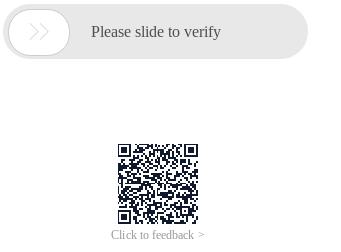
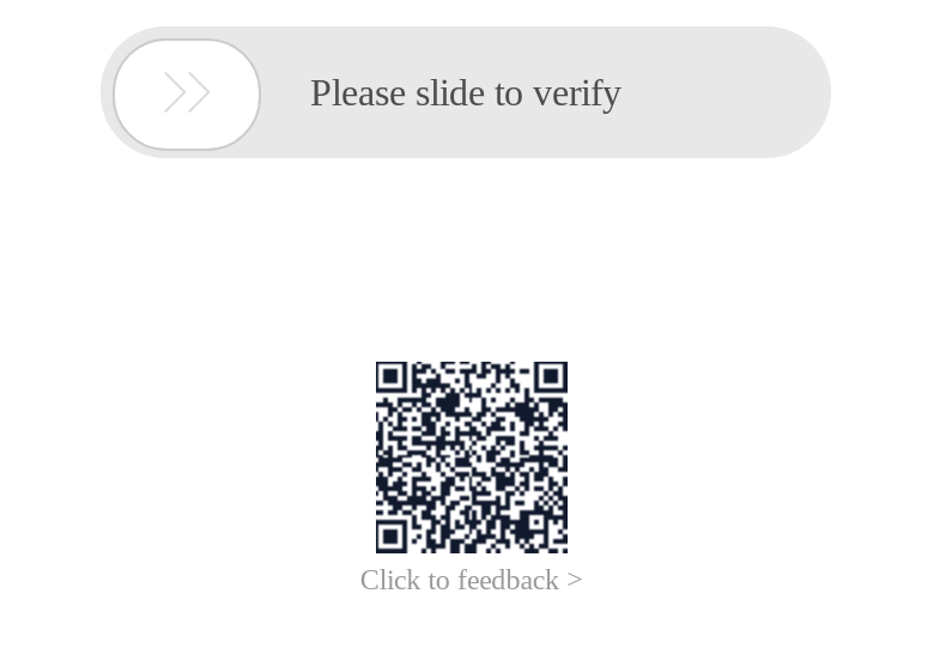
[118,143,199,225] [image] -> [374,362,570,556] [image]

